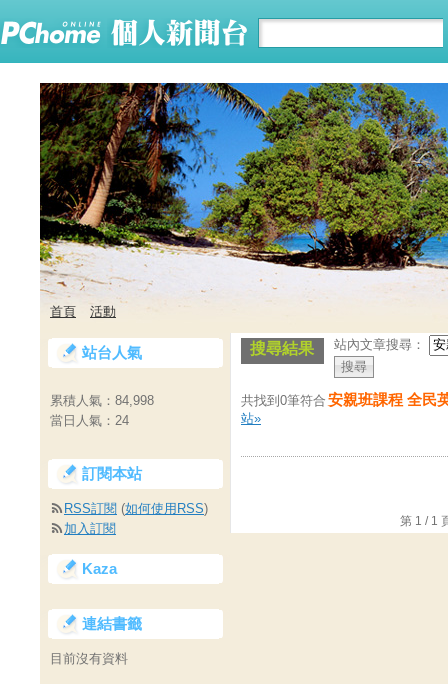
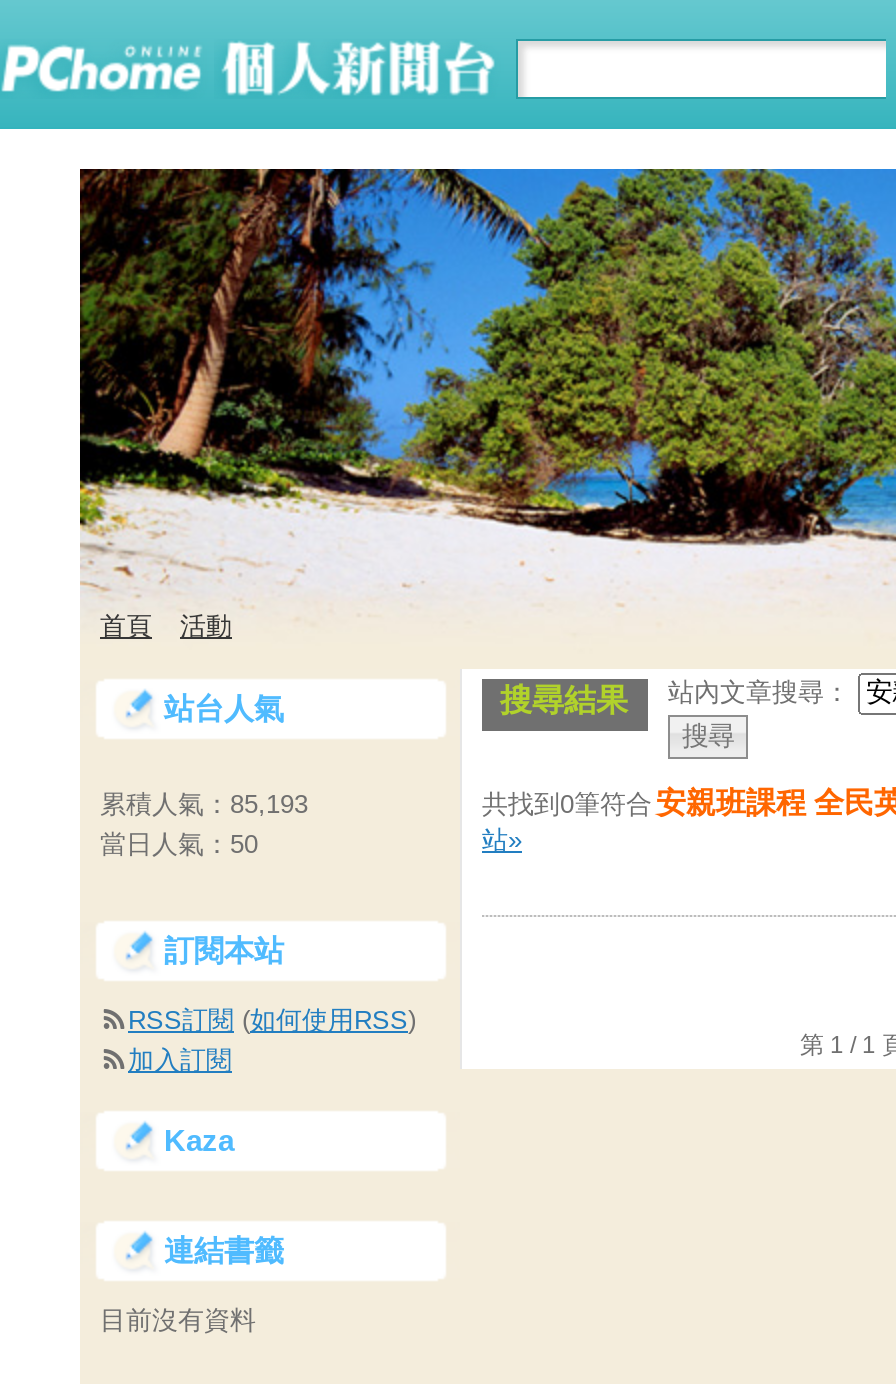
[50,393,154,408] 累積人氣：84,998 -> [100,789,308,819] 累積人氣：85,193
[50,413,129,428] 當日人氣：24 -> [100,829,258,859] 當日人氣：50

